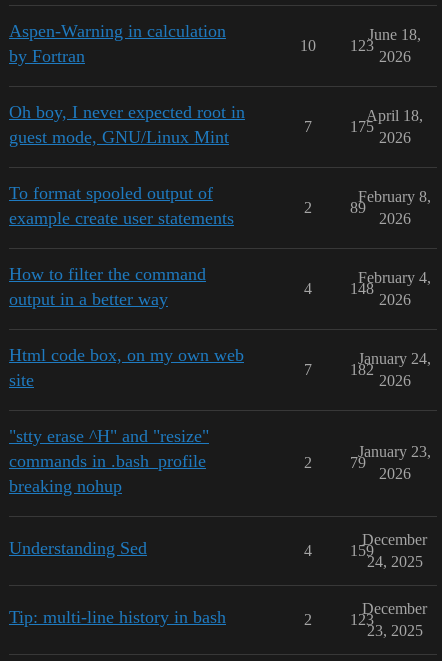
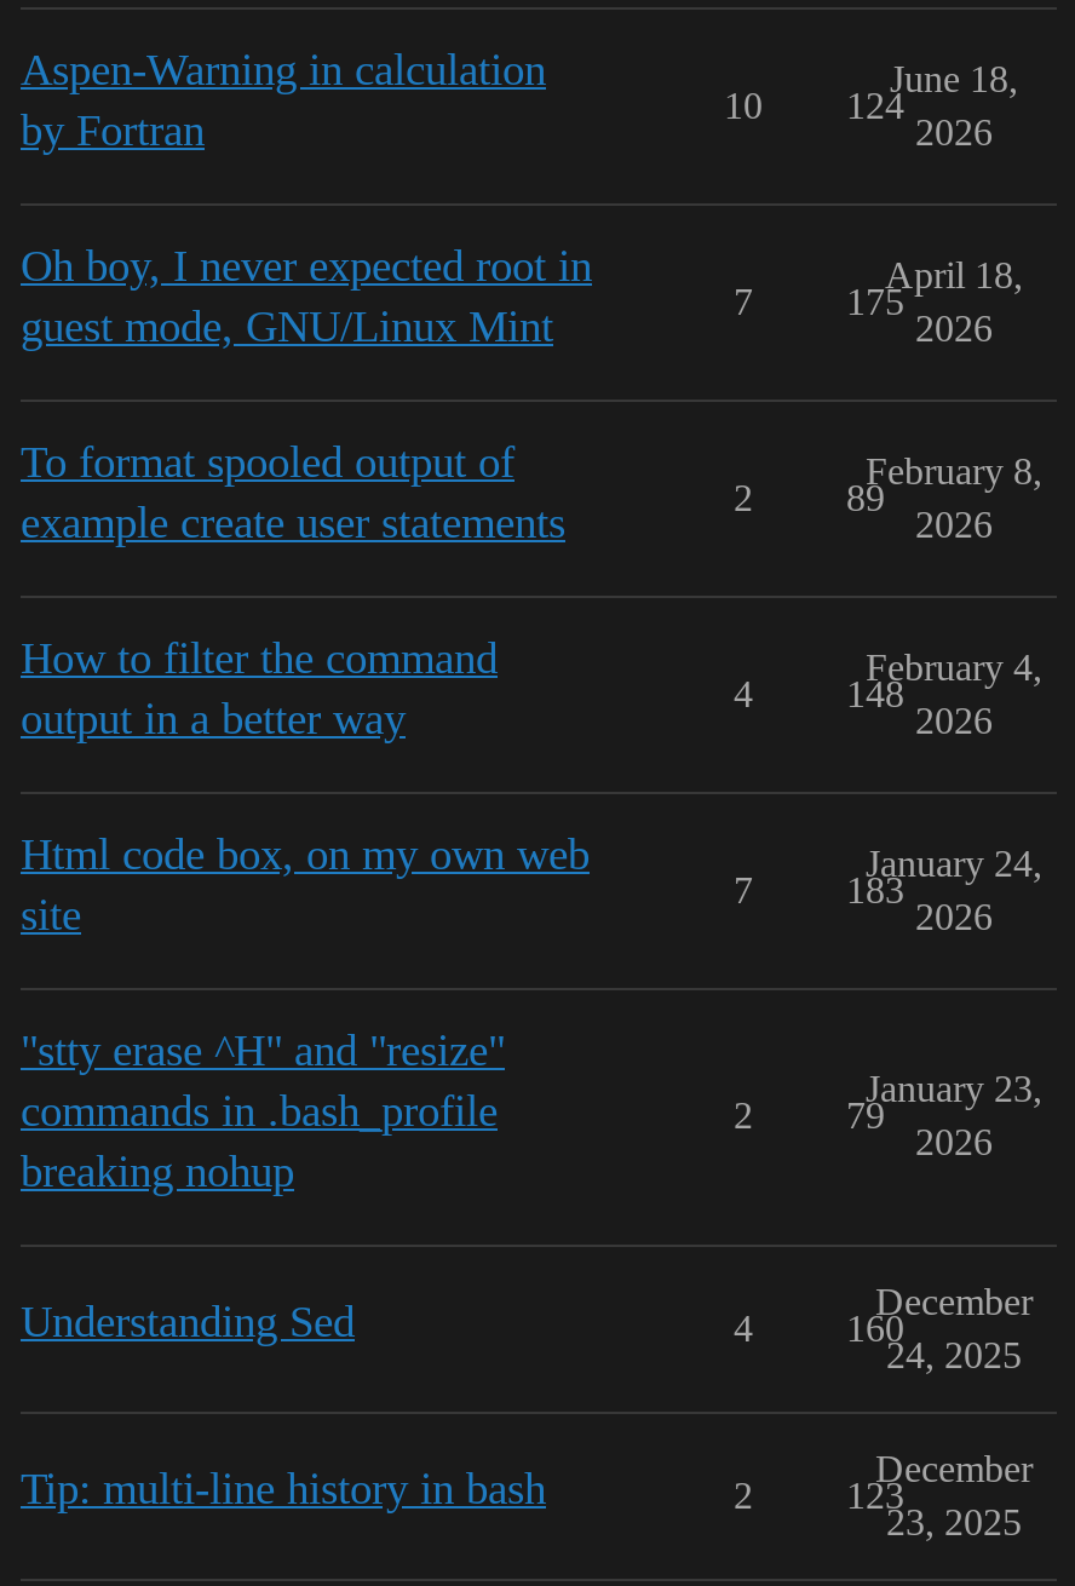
[350,37,374,54] 123 -> [846,85,904,126] 124
[350,361,374,378] 182 -> [846,869,904,910] 183
[350,542,374,559] 159 -> [846,1308,904,1349] 160

